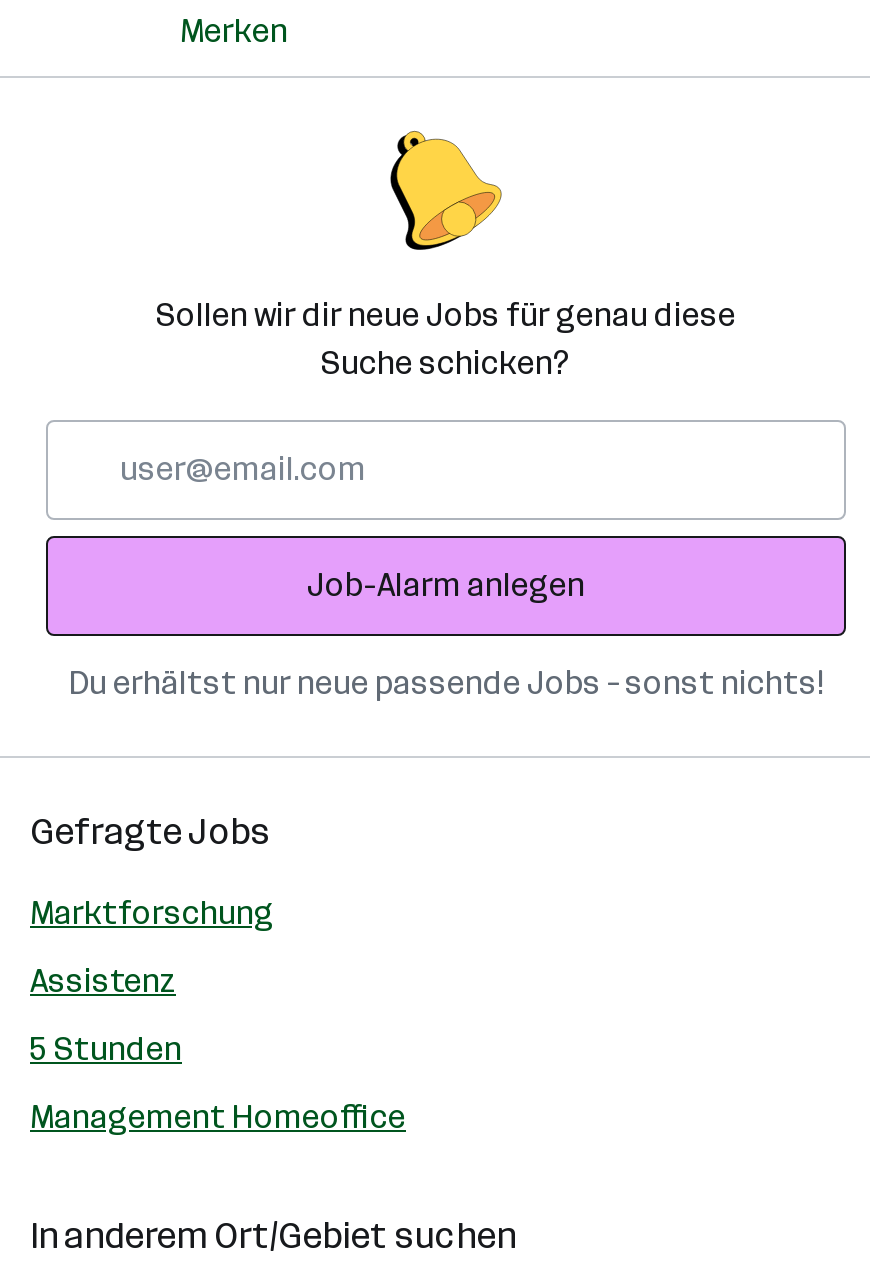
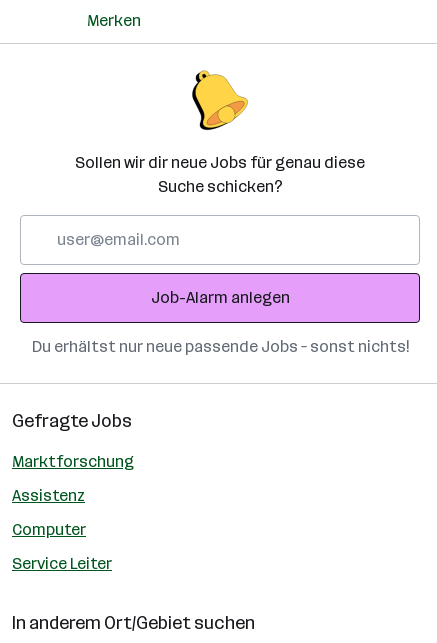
[30,1030,182,1068] 5 Stunden -> [12,520,86,539] Computer
[30,1098,406,1136] Management Homeoffice -> [12,554,112,573] Service Leiter

